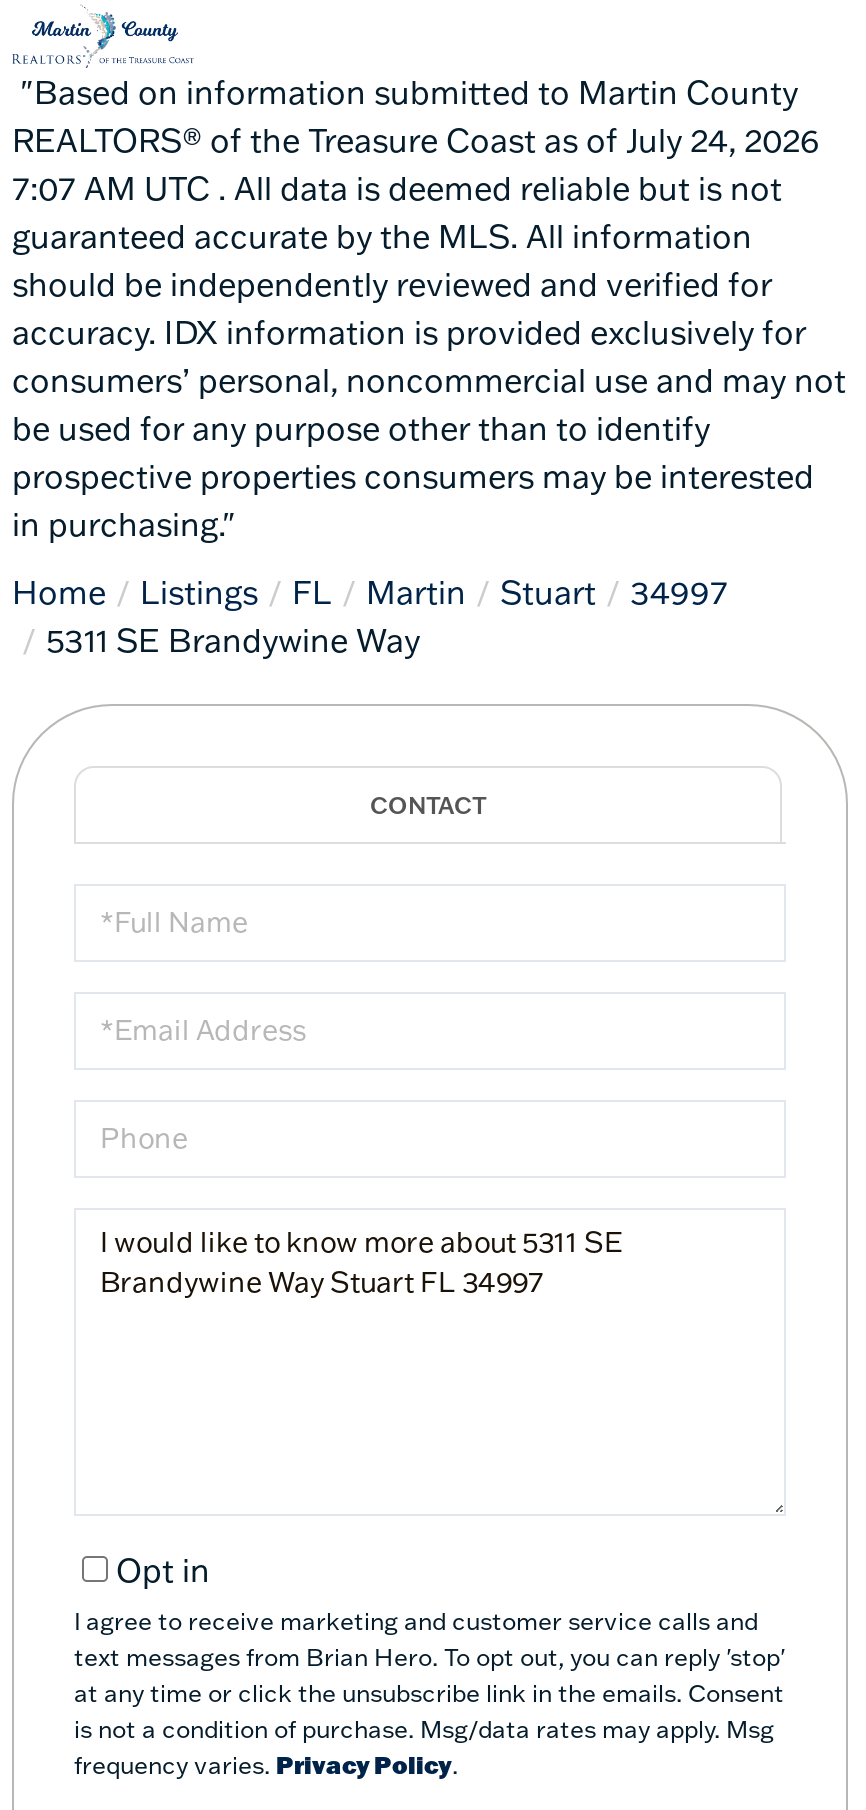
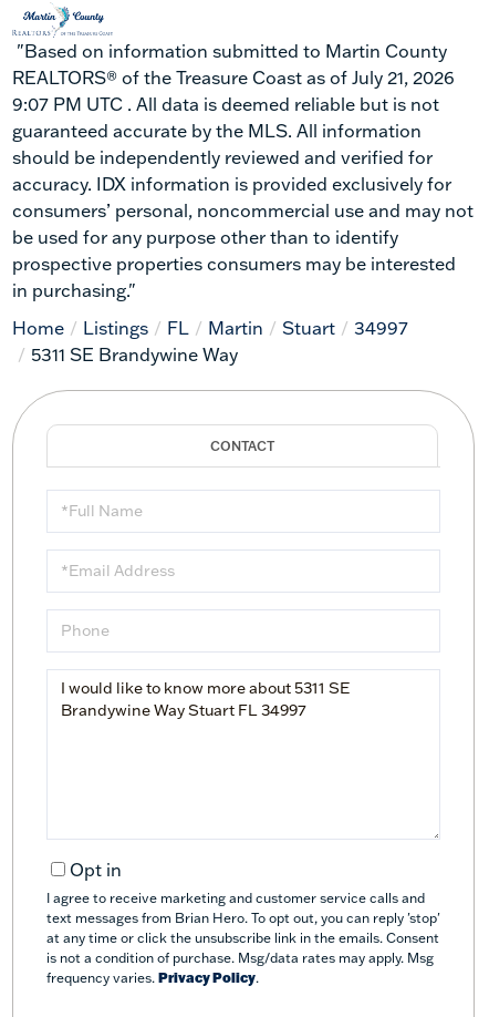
[12,119,820,159] REALTORS® of the Treasure Coast as of July 24, 2026 -> [12,66,455,88] REALTORS® of the Treasure Coast as of July 21, 2026
[12,167,782,207] 7:07 AM UTC . All data is deemed reliable but is not -> [12,93,439,115] 9:07 PM UTC . All data is deemed reliable but is not

